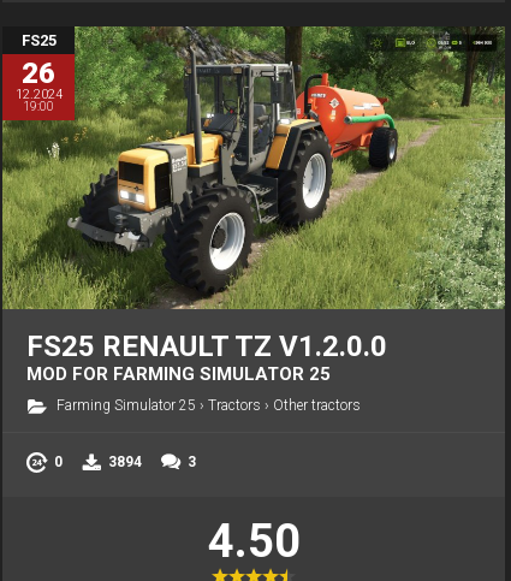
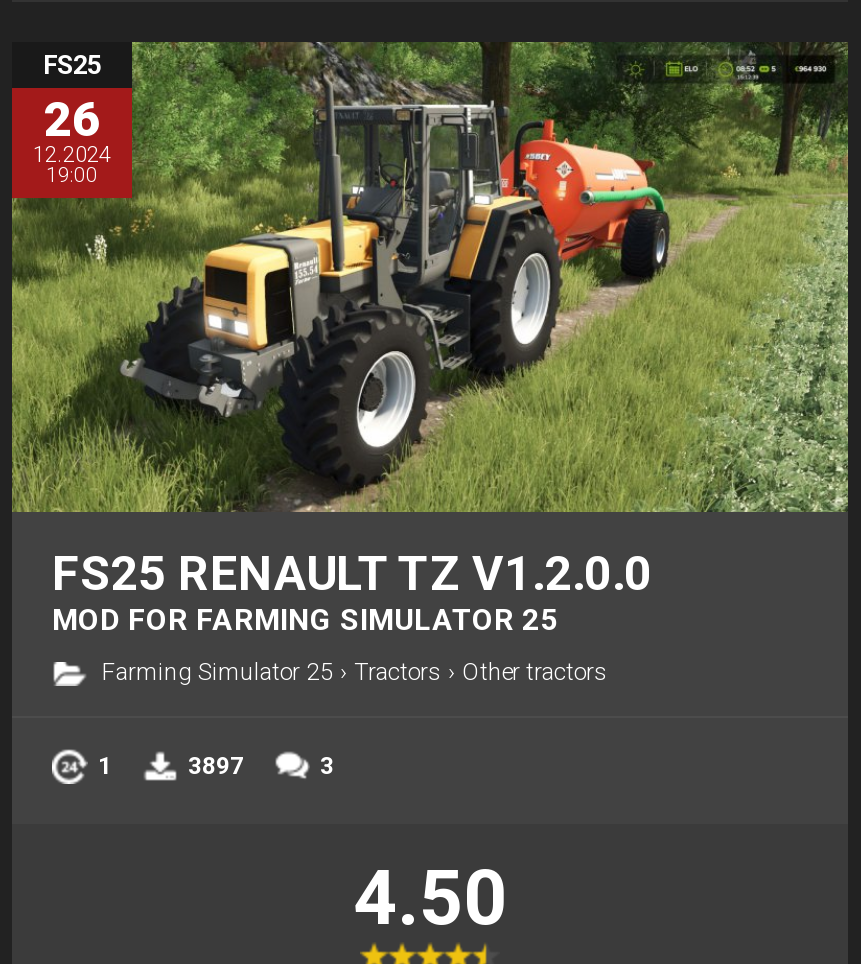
[54,454,63,470] 0 -> [98,752,112,780] 1
[108,454,142,470] 3894 -> [188,752,244,780] 3897

